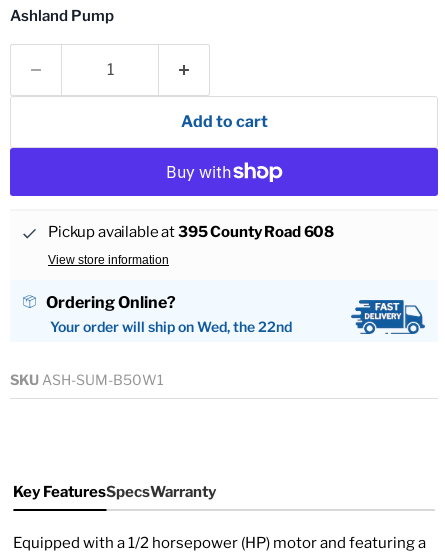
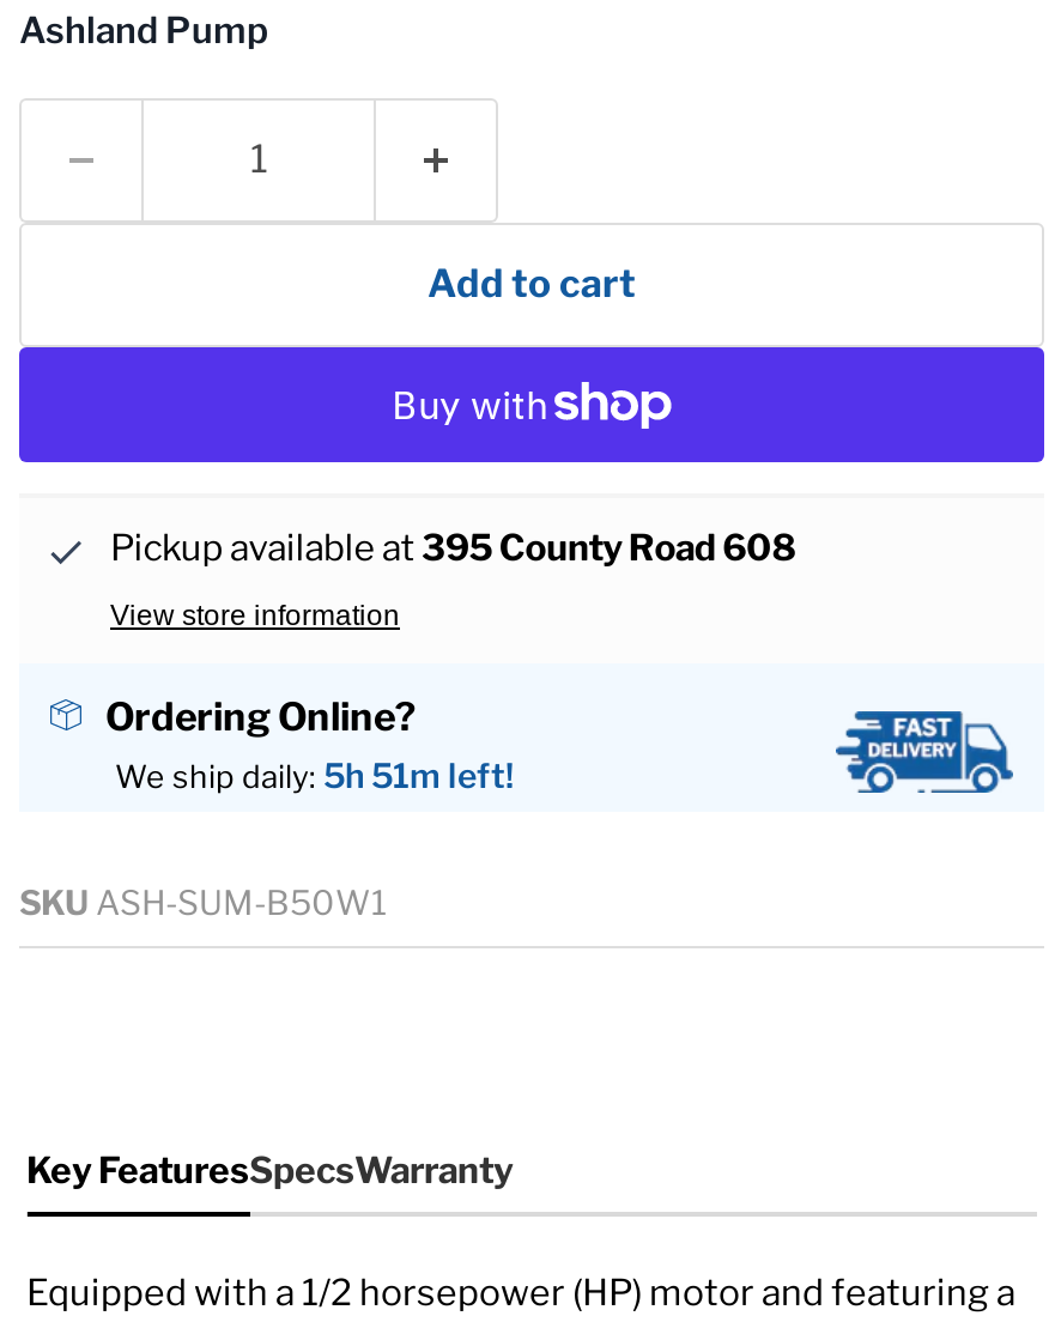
[50,318,292,335] Your order will ship on Wed, the 22nd -> [115,755,515,796] We ship daily: 5h 51m left!

